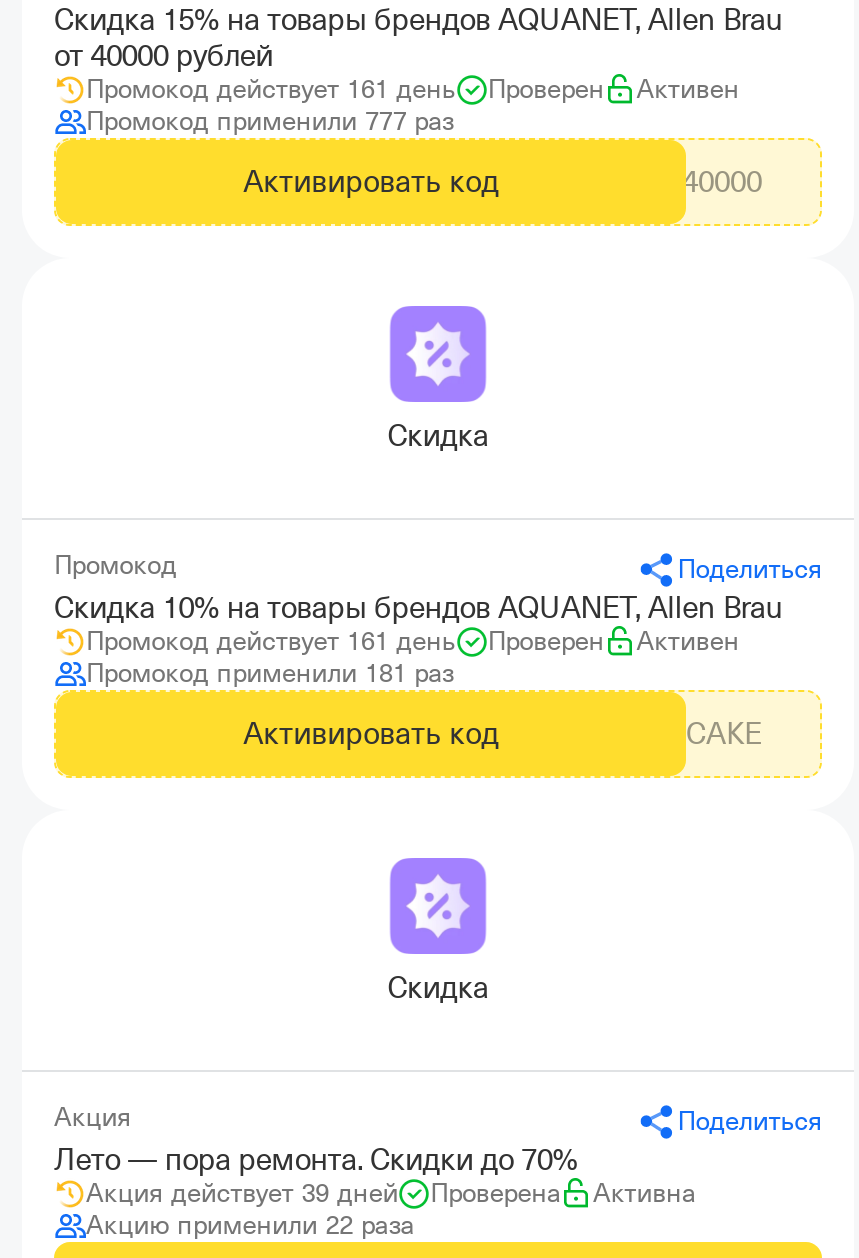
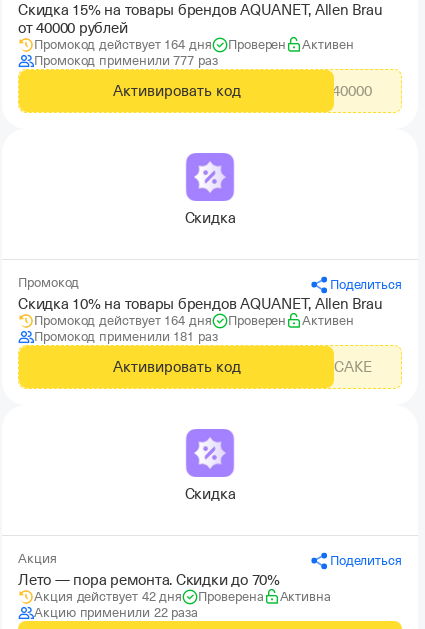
[86,74,456,104] Промокод действует 161 день -> [34,37,212,52] Промокод действует 164 дня
[86,626,456,656] Промокод действует 161 день -> [34,313,212,328] Промокод действует 164 дня
[86,1178,398,1208] Акция действует 39 дней -> [34,589,182,604] Акция действует 42 дня

